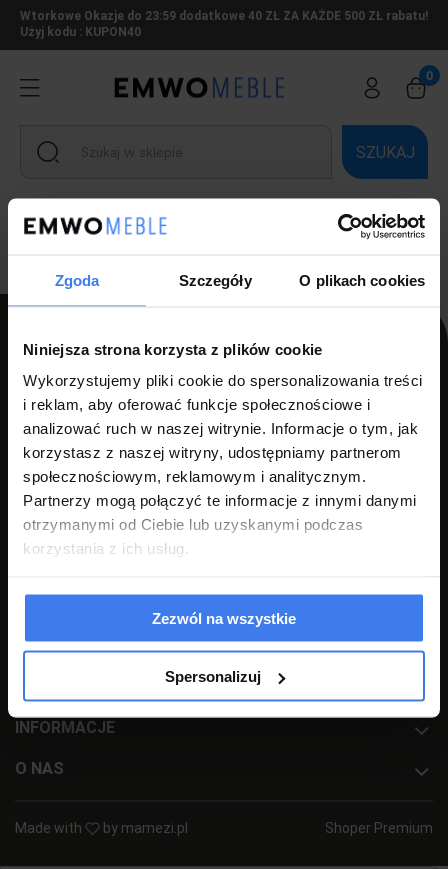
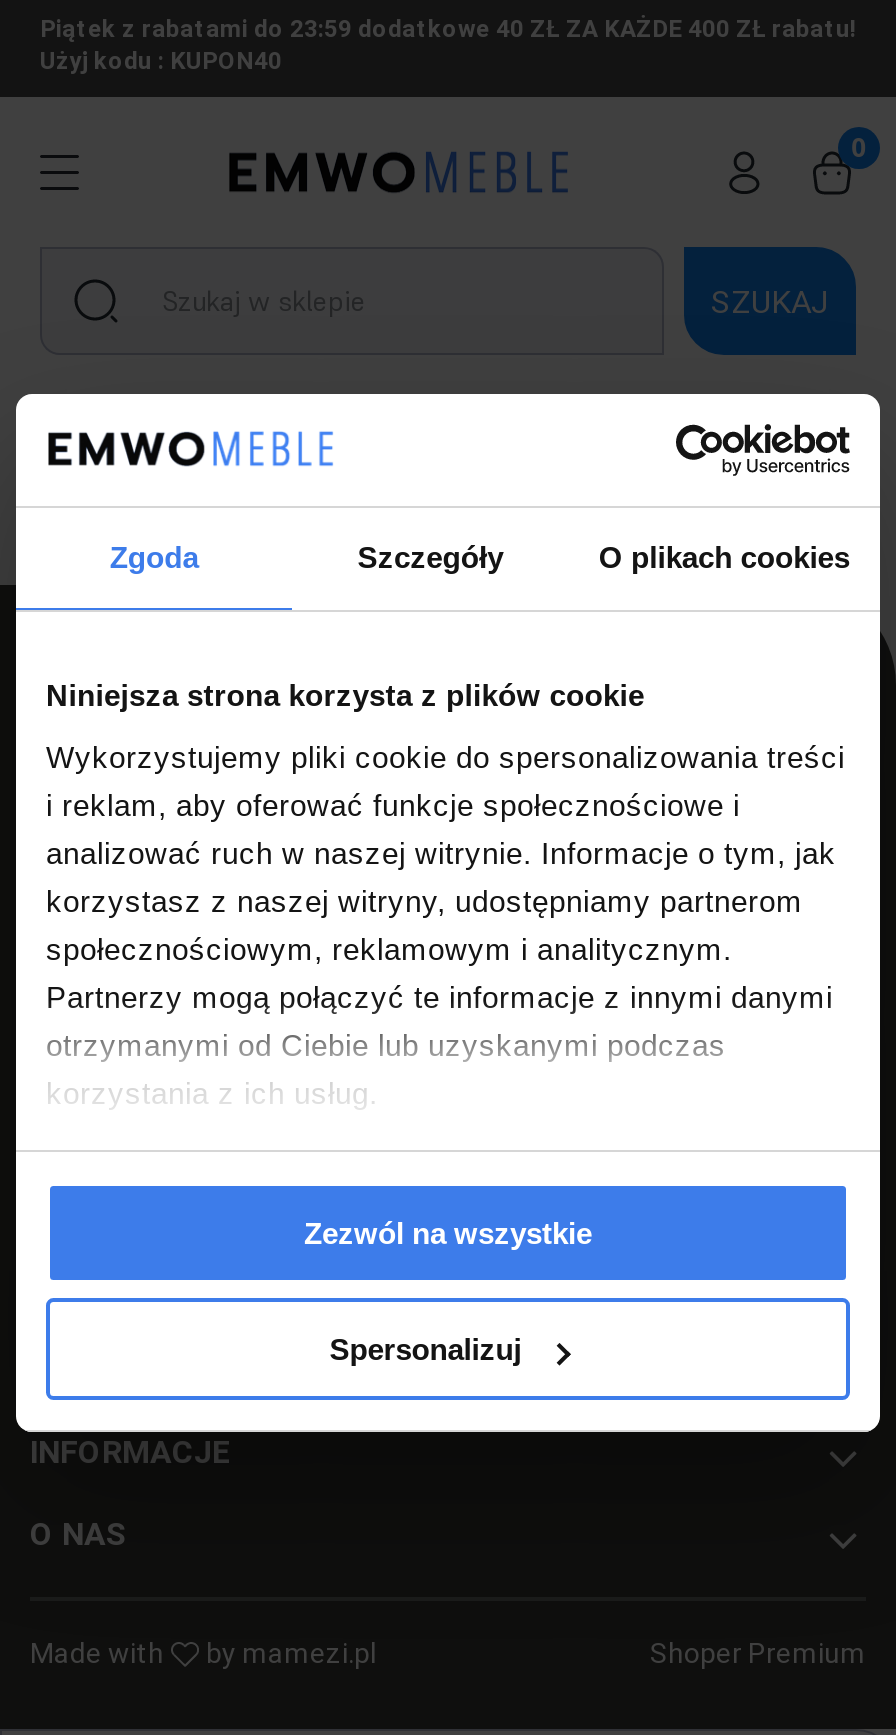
[20,9,428,23] Wtorkowe Okazje do 23:59 dodatkowe 40 ZŁ ZA KAŻDE 500 ZŁ rabatu! -> [40,15,856,43] Piątek z rabatami do 23:59 dodatkowe 40 ZŁ ZA KAŻDE 400 ZŁ rabatu!

